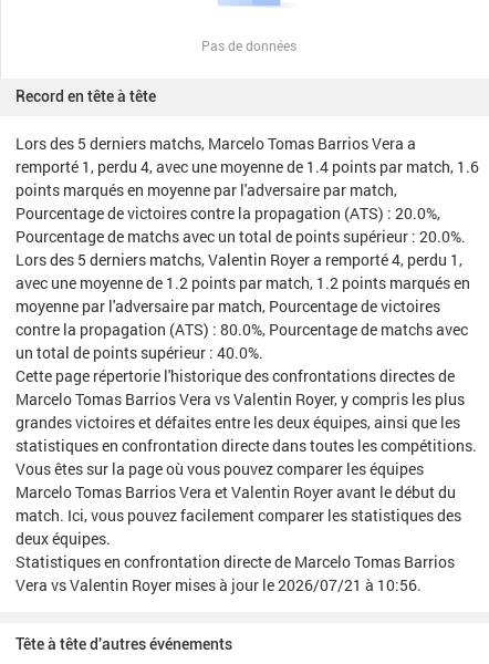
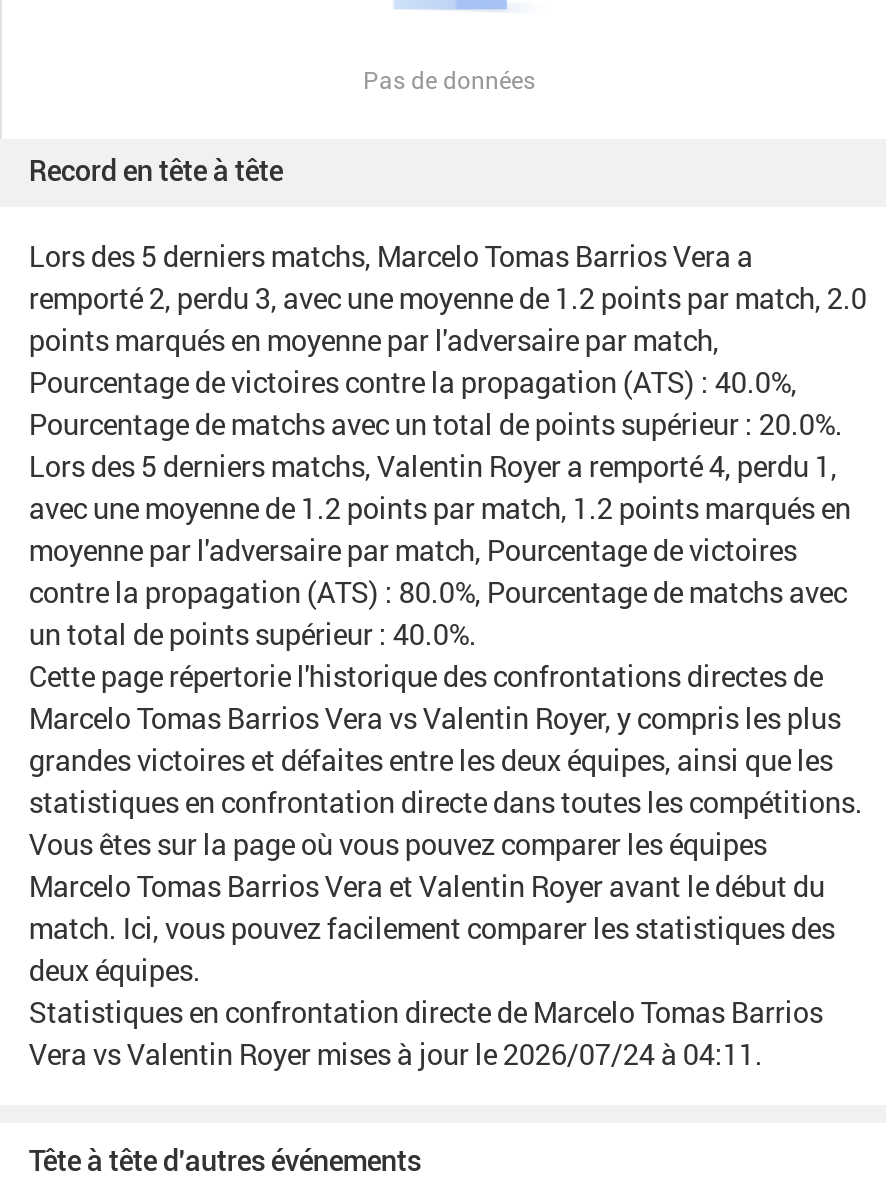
[16,156,479,177] remporté 1, perdu 4, avec une moyenne de 1.4 points par match, 1.6 -> [29,280,867,318] remporté 2, perdu 3, avec une moyenne de 1.2 points par match, 2.0
[16,202,441,223] Pourcentage de victoires contre la propagation (ATS) : 20.0%, -> [29,364,797,402] Pourcentage de victoires contre la propagation (ATS) : 40.0%,
[16,574,422,595] Vera vs Valentin Royer mises à jour le 2026/07/21 à 10:56. -> [29,1036,763,1074] Vera vs Valentin Royer mises à jour le 2026/07/24 à 04:11.

